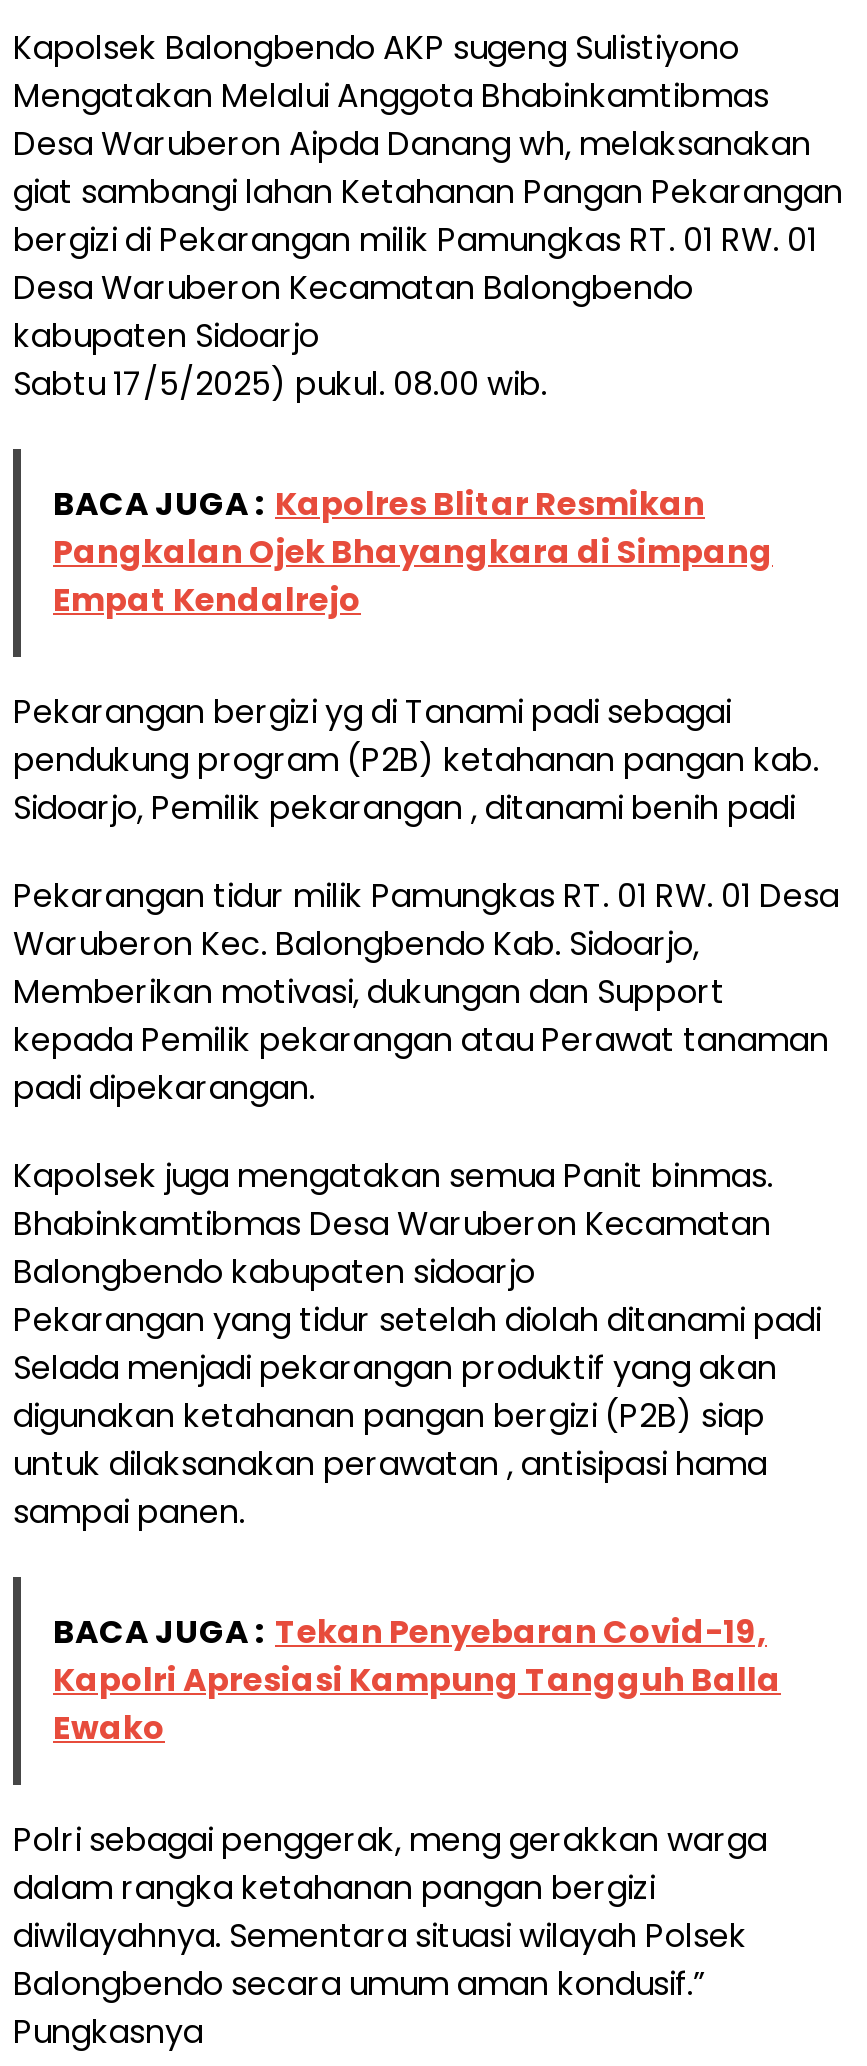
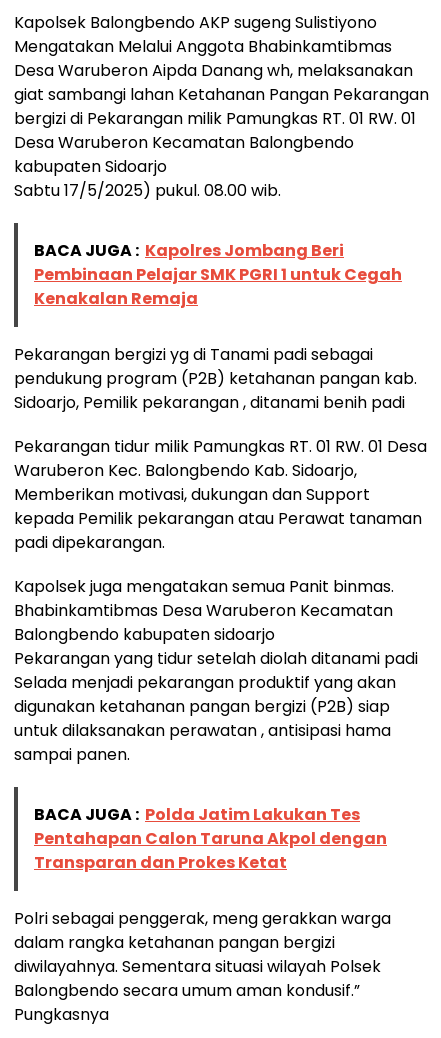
[53,481,773,623] BACA JUGA : Kapolres Blitar Resmikan | Pangkalan Ojek Bhayangkara di Simpang | Empat Kendalrejo -> [34,239,402,310] BACA JUGA : Kapolres Jombang Beri | Pembinaan Pelajar SMK PGRI 1 untuk Cegah | Kenakalan Remaja
[53,1609,781,1751] BACA JUGA : Tekan Penyebaran Covid-19, | Kapolri Apresiasi Kampung Tangguh Balla | Ewako -> [34,803,387,874] BACA JUGA : Polda Jatim Lakukan Tes | Pentahapan Calon Taruna Akpol dengan | Transparan dan Prokes Ketat

